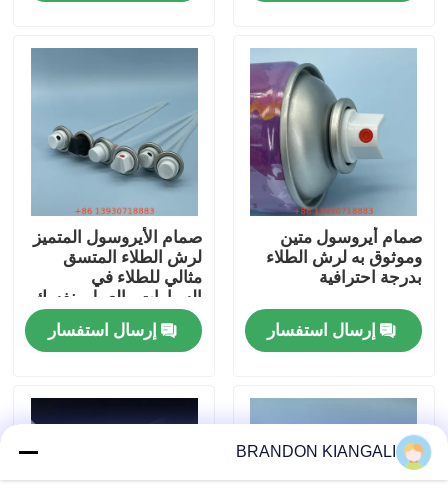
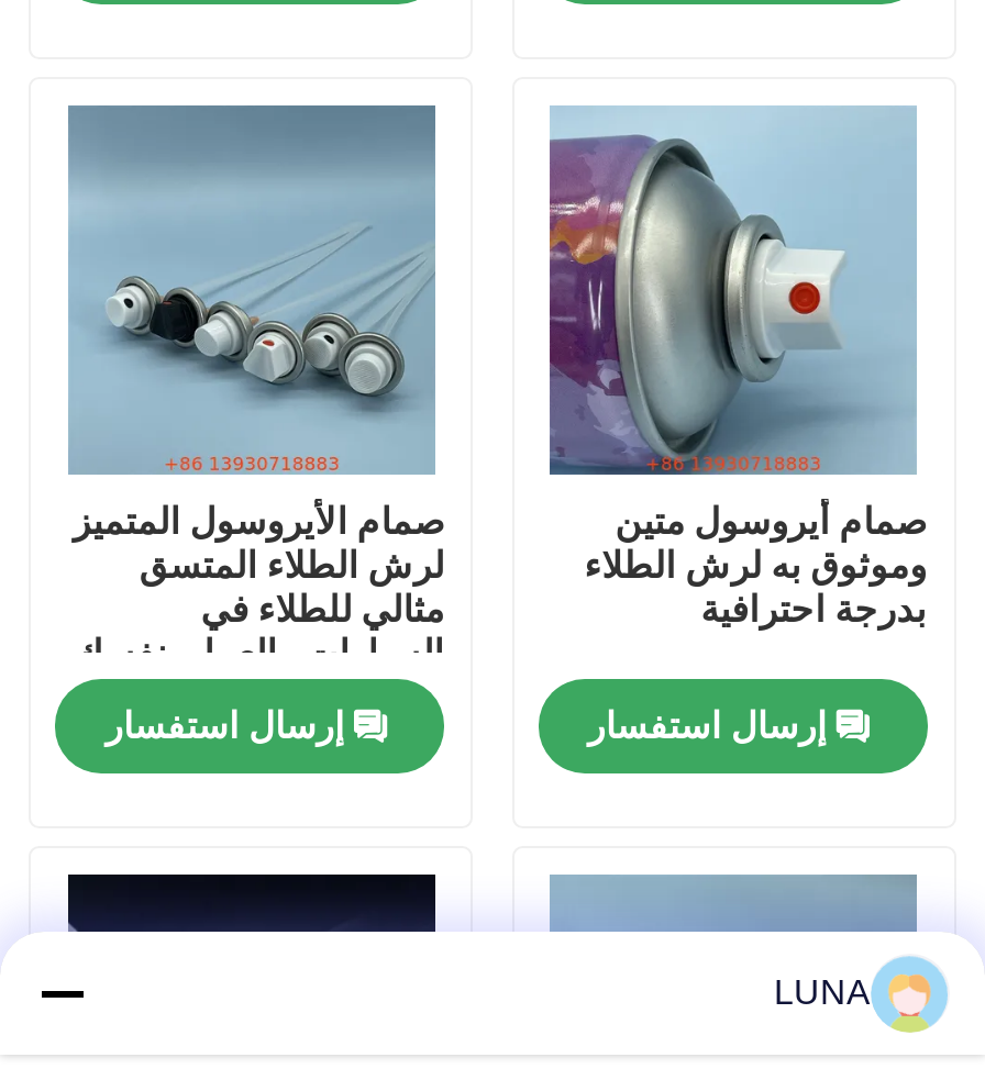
[236,443,396,460] BRANDON KIANGALI -> [774,973,871,1011] LUNA

